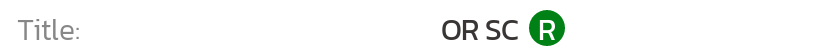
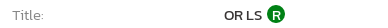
[441,5,556,51] OR SC R -> [224,3,280,26] OR LS R

